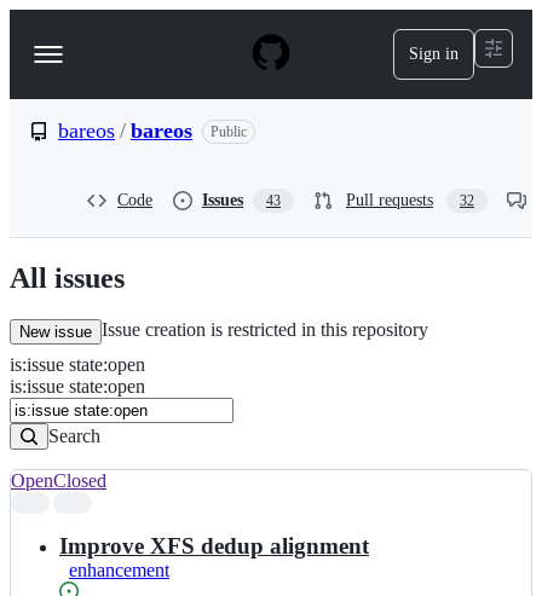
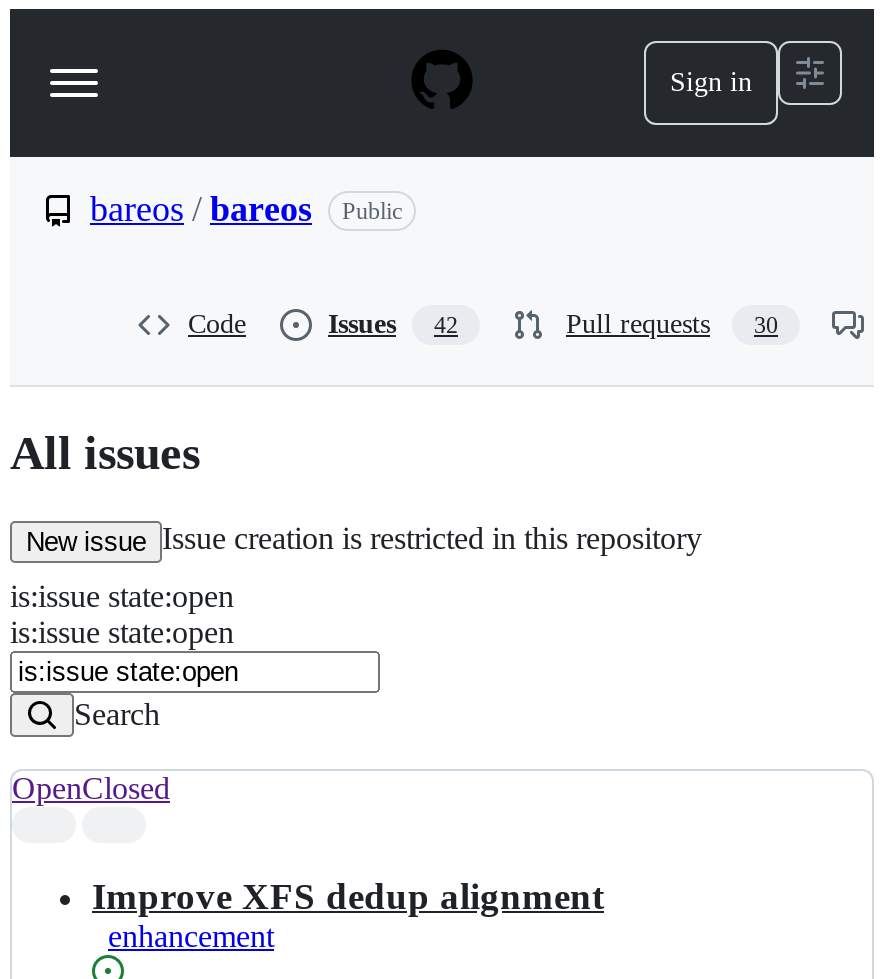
[202,191,281,209] Issues 43 -> [328,309,458,339] Issues 42
[346,191,474,209] Pull requests 32 -> [566,309,778,339] Pull requests 30

